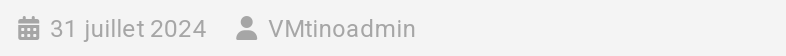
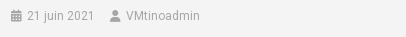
[50,15,206,43] 31 juillet 2024 -> [27,9,95,23] 21 juin 2021

